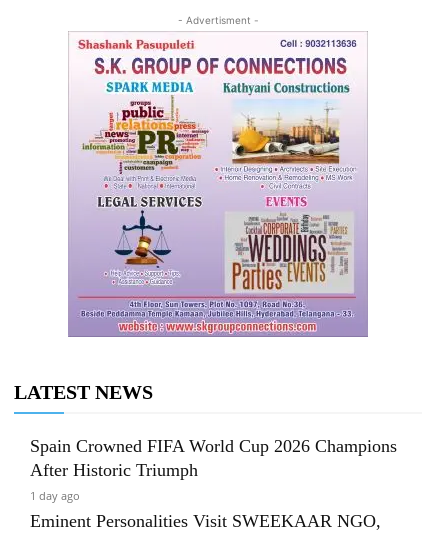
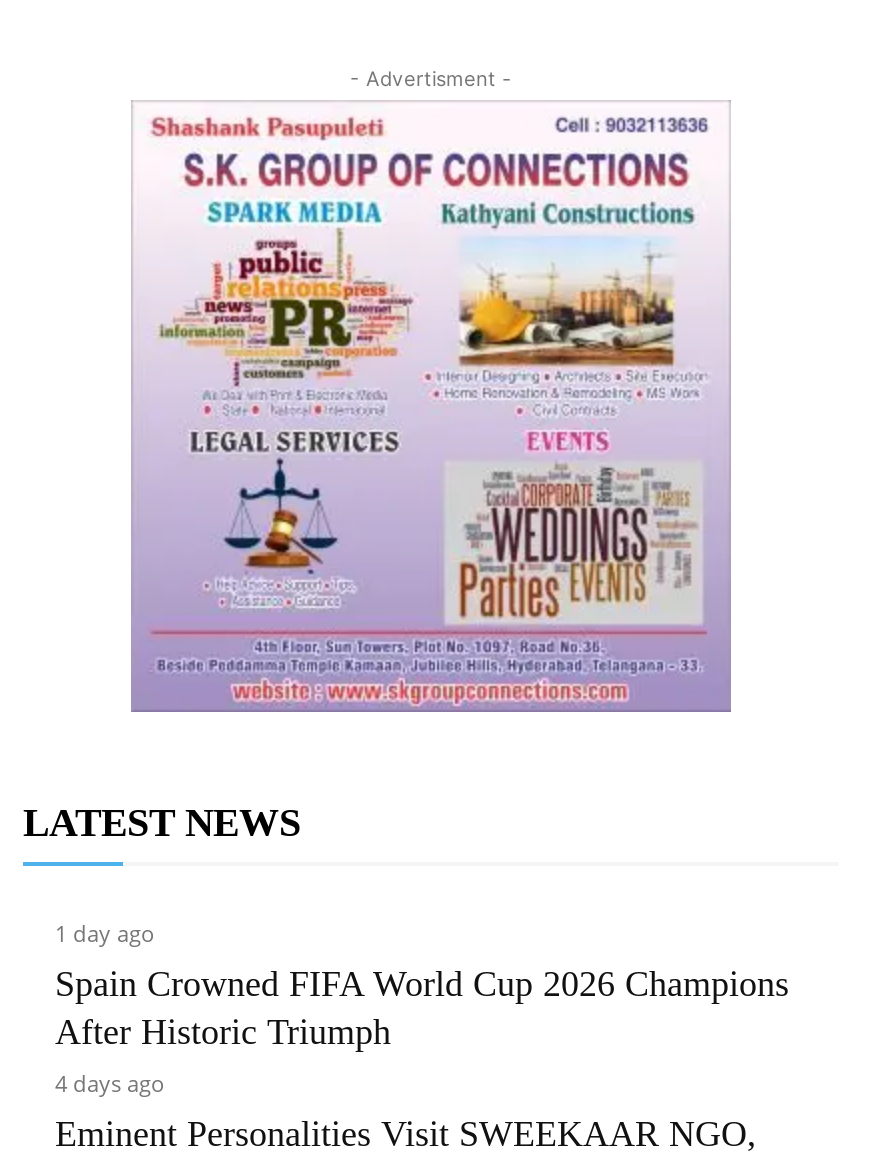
none -> [55,918,155,948] 1 day ago
[30,488,80,503] 1 day ago -> [55,1068,165,1098] 4 days ago

